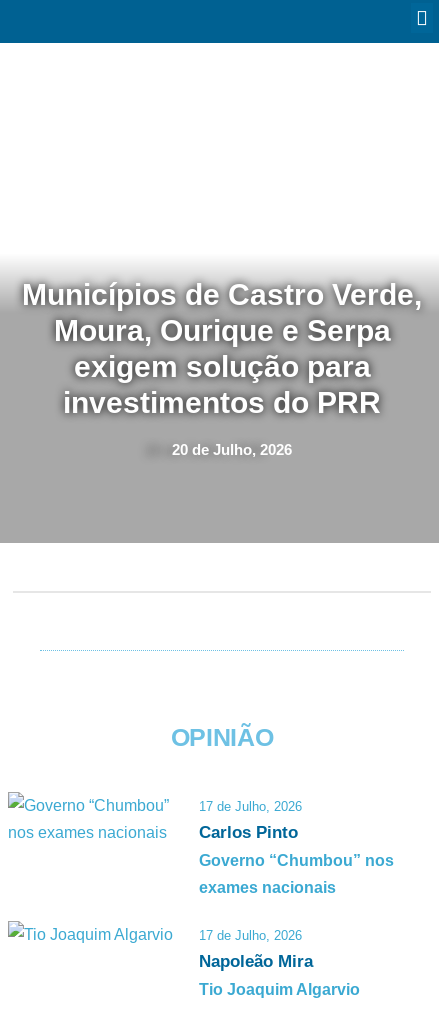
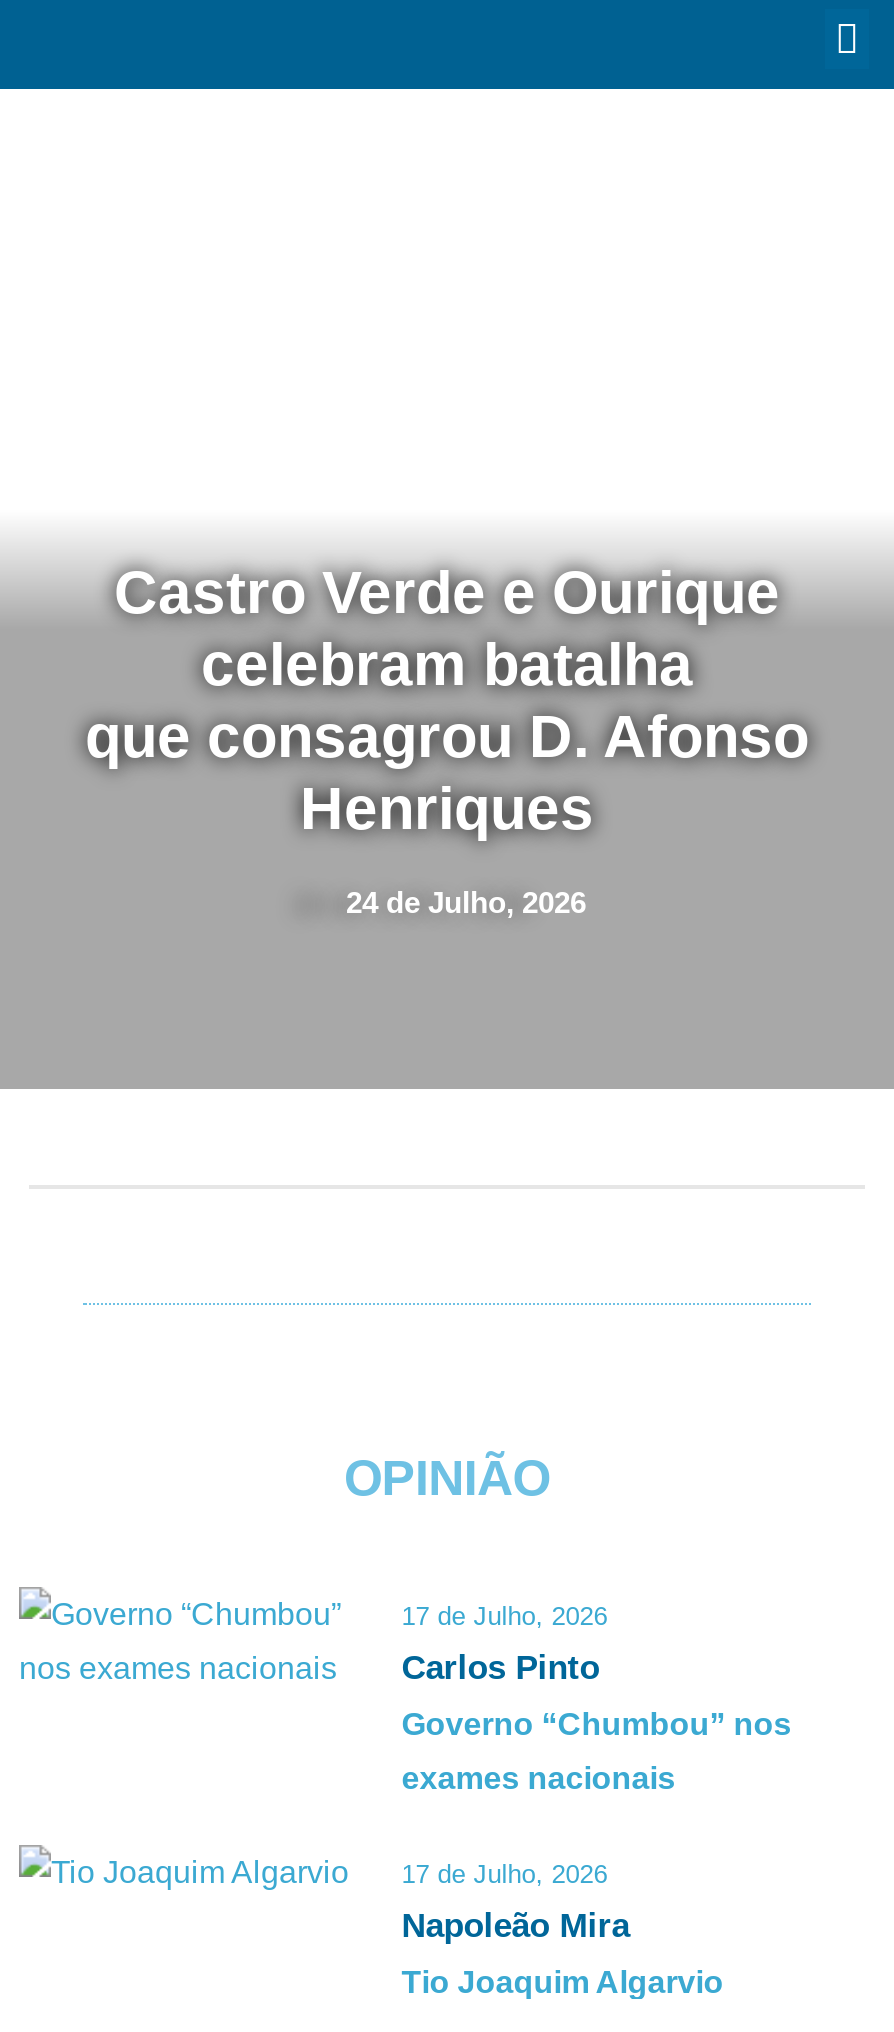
[22,278,422,419] Municípios de Castro Verde, | Moura, Ourique e Serpa | exigem solução para | investimentos do PRR -> [85,559,809,841] Castro Verde e Ourique | celebram batalha | que consagrou D. Afonso | Henriques
[171,441,291,458] 20 de Julho, 2026 -> [346,885,586,919] 24 de Julho, 2026

